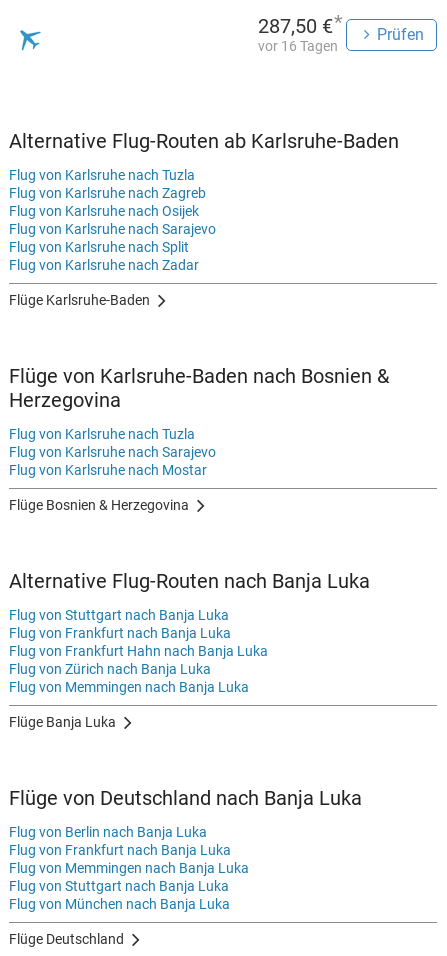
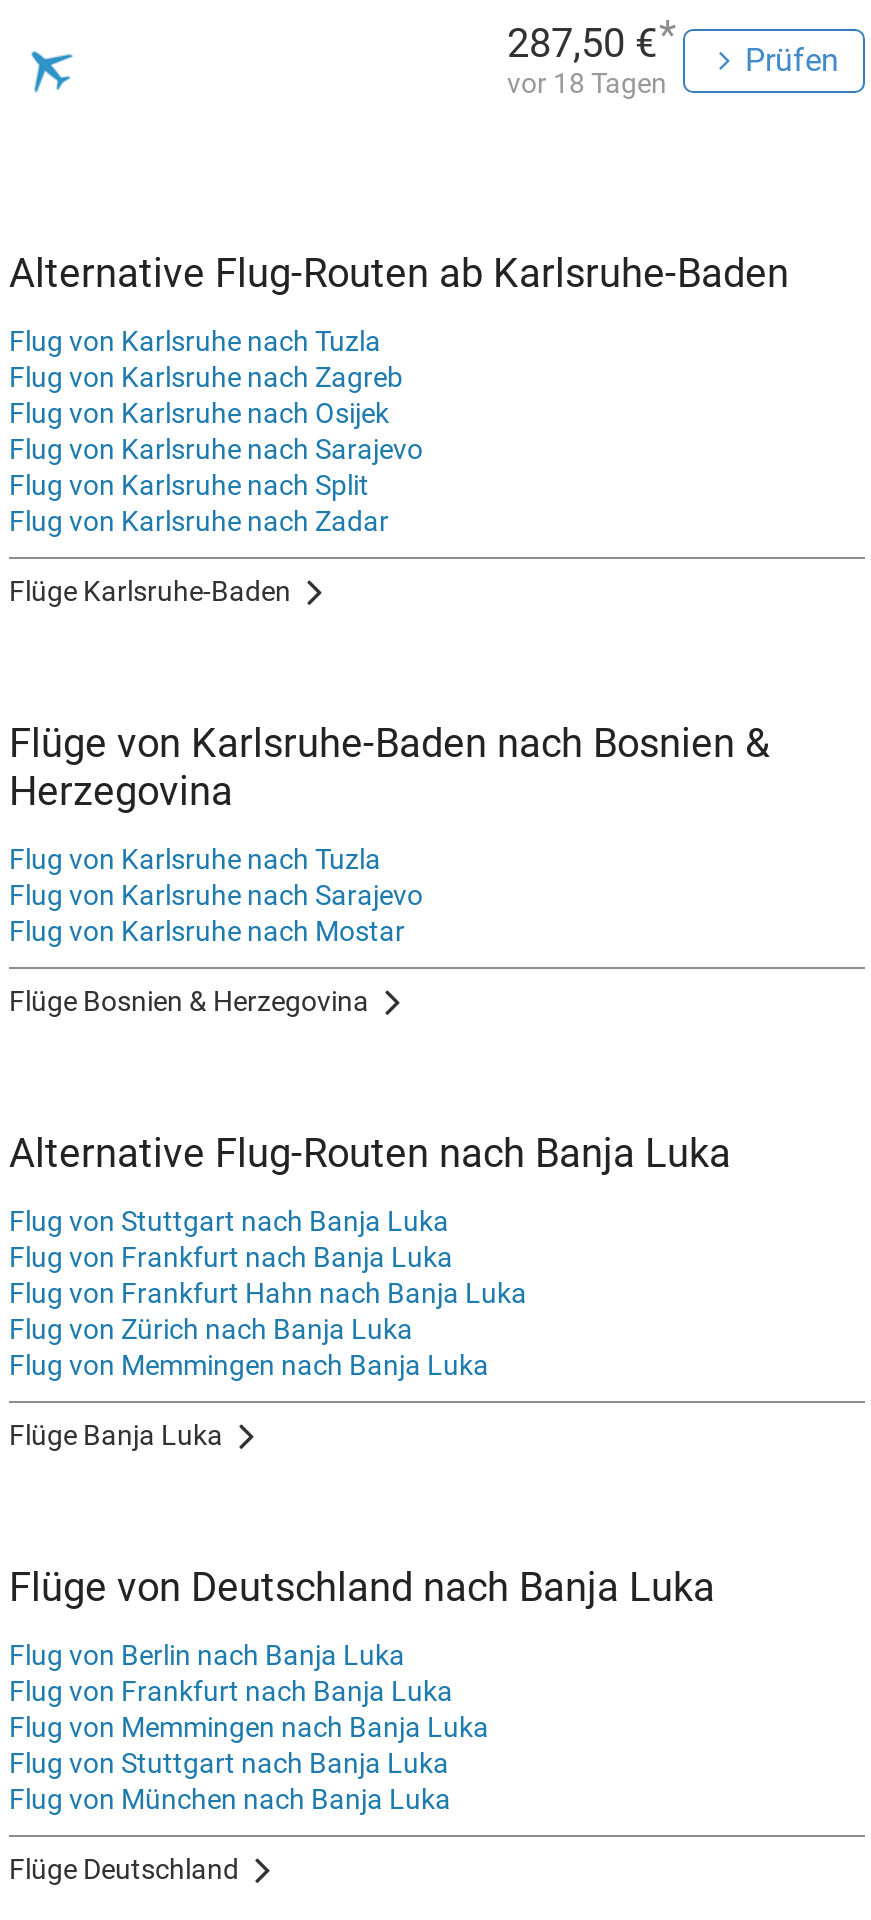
[258,38,338,54] vor 16 Tagen -> [507,67,667,99] vor 18 Tagen

